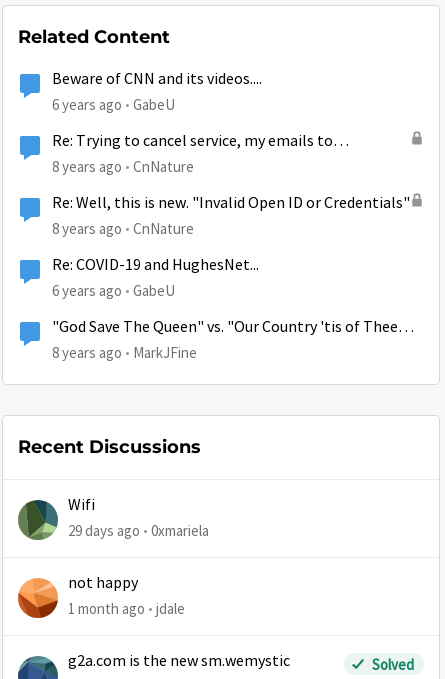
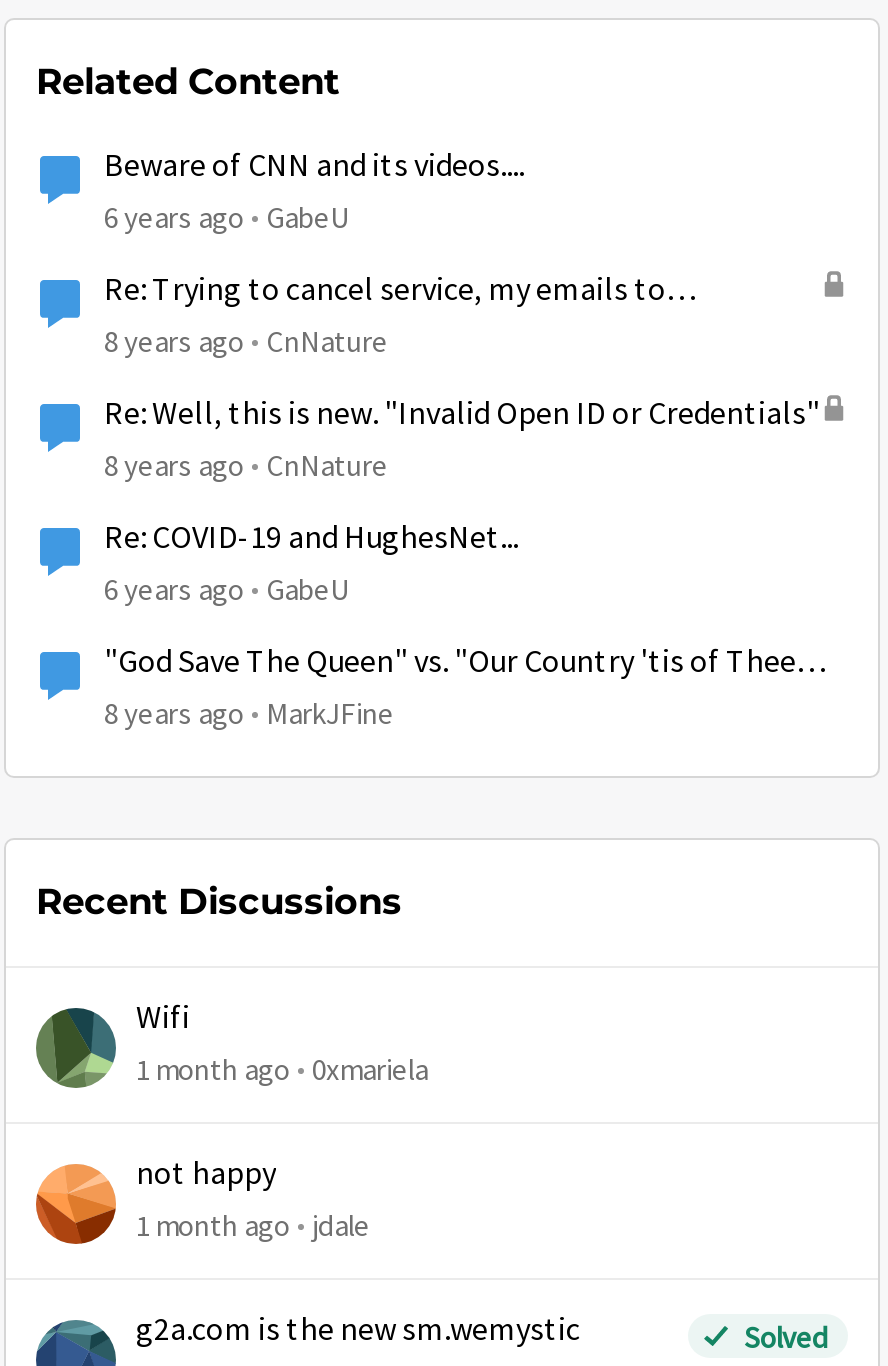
[68,521,209,540] 29 days ago 0xmariela -> [136,1050,428,1088] 1 month ago 0xmariela

